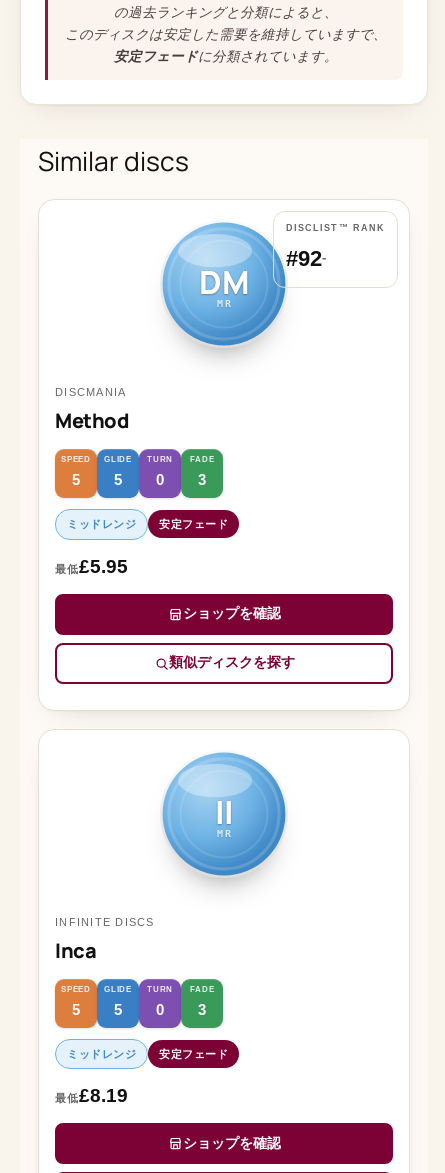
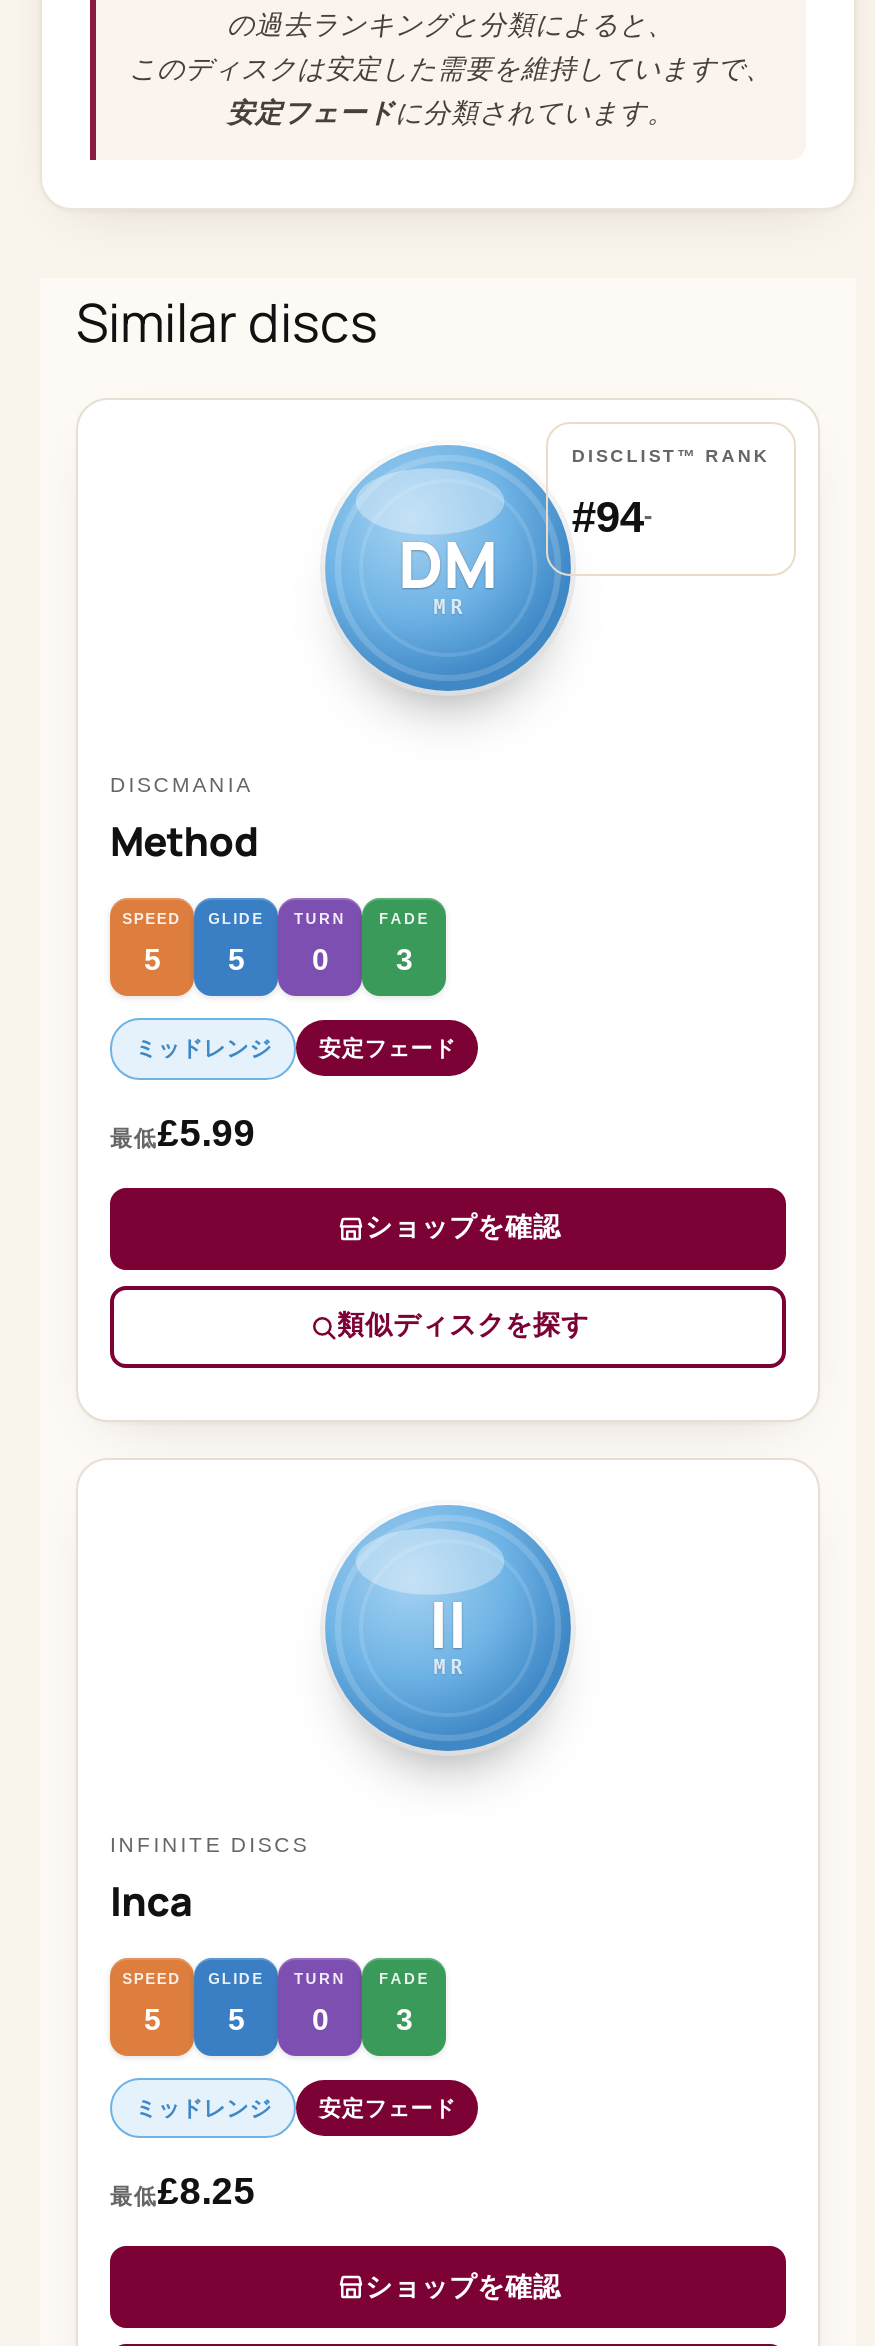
[286,246,326,271] #92- -> [572,492,652,542] #94-
[55,556,128,577] 最低£5.95 -> [110,1111,256,1153] 最低£5.99
[55,1085,128,1106] 最低£8.19 -> [110,2171,256,2213] 最低£8.25

